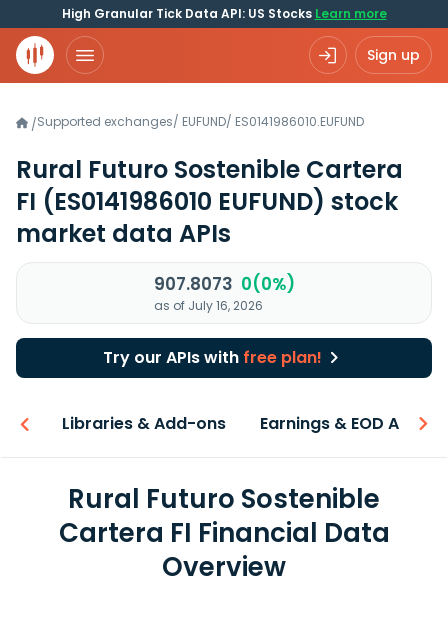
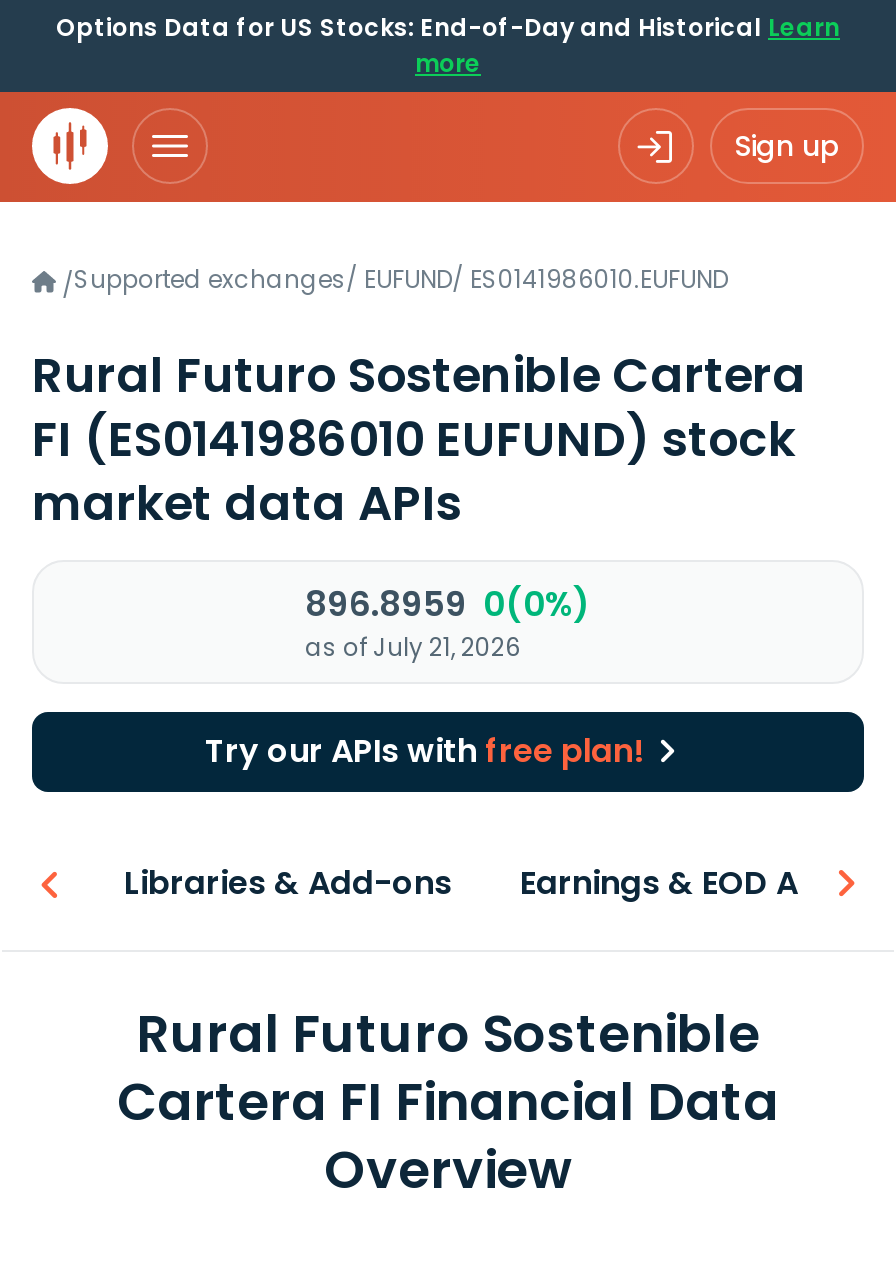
[61,5,386,22] High Granular Tick Data API: US Stocks Learn more -> [56,10,840,80] Options Data for US Stocks: End-of-Day and Historical Learn | more
[153,272,294,296] 907.8073 0(0%) -> [305,580,591,628] 896.8959 0(0%)
[153,297,262,314] as of July 16, 2026 -> [305,630,521,664] as of July 21, 2026

